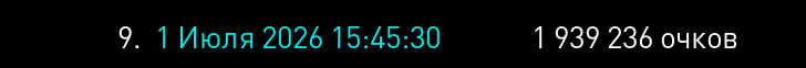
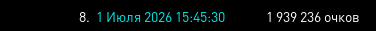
[117,15,441,55] 9. 1 Июля 2026 15:45:30 -> [79,7,225,25] 8. 1 Июля 2026 15:45:30

